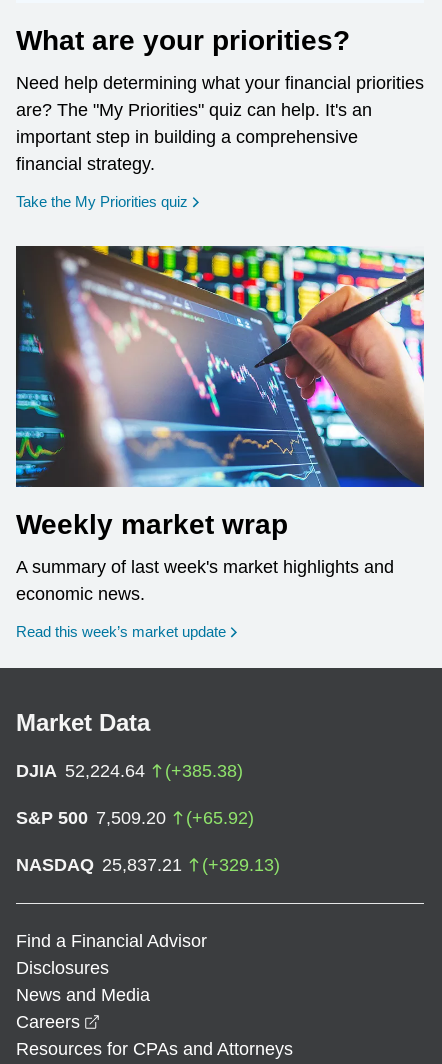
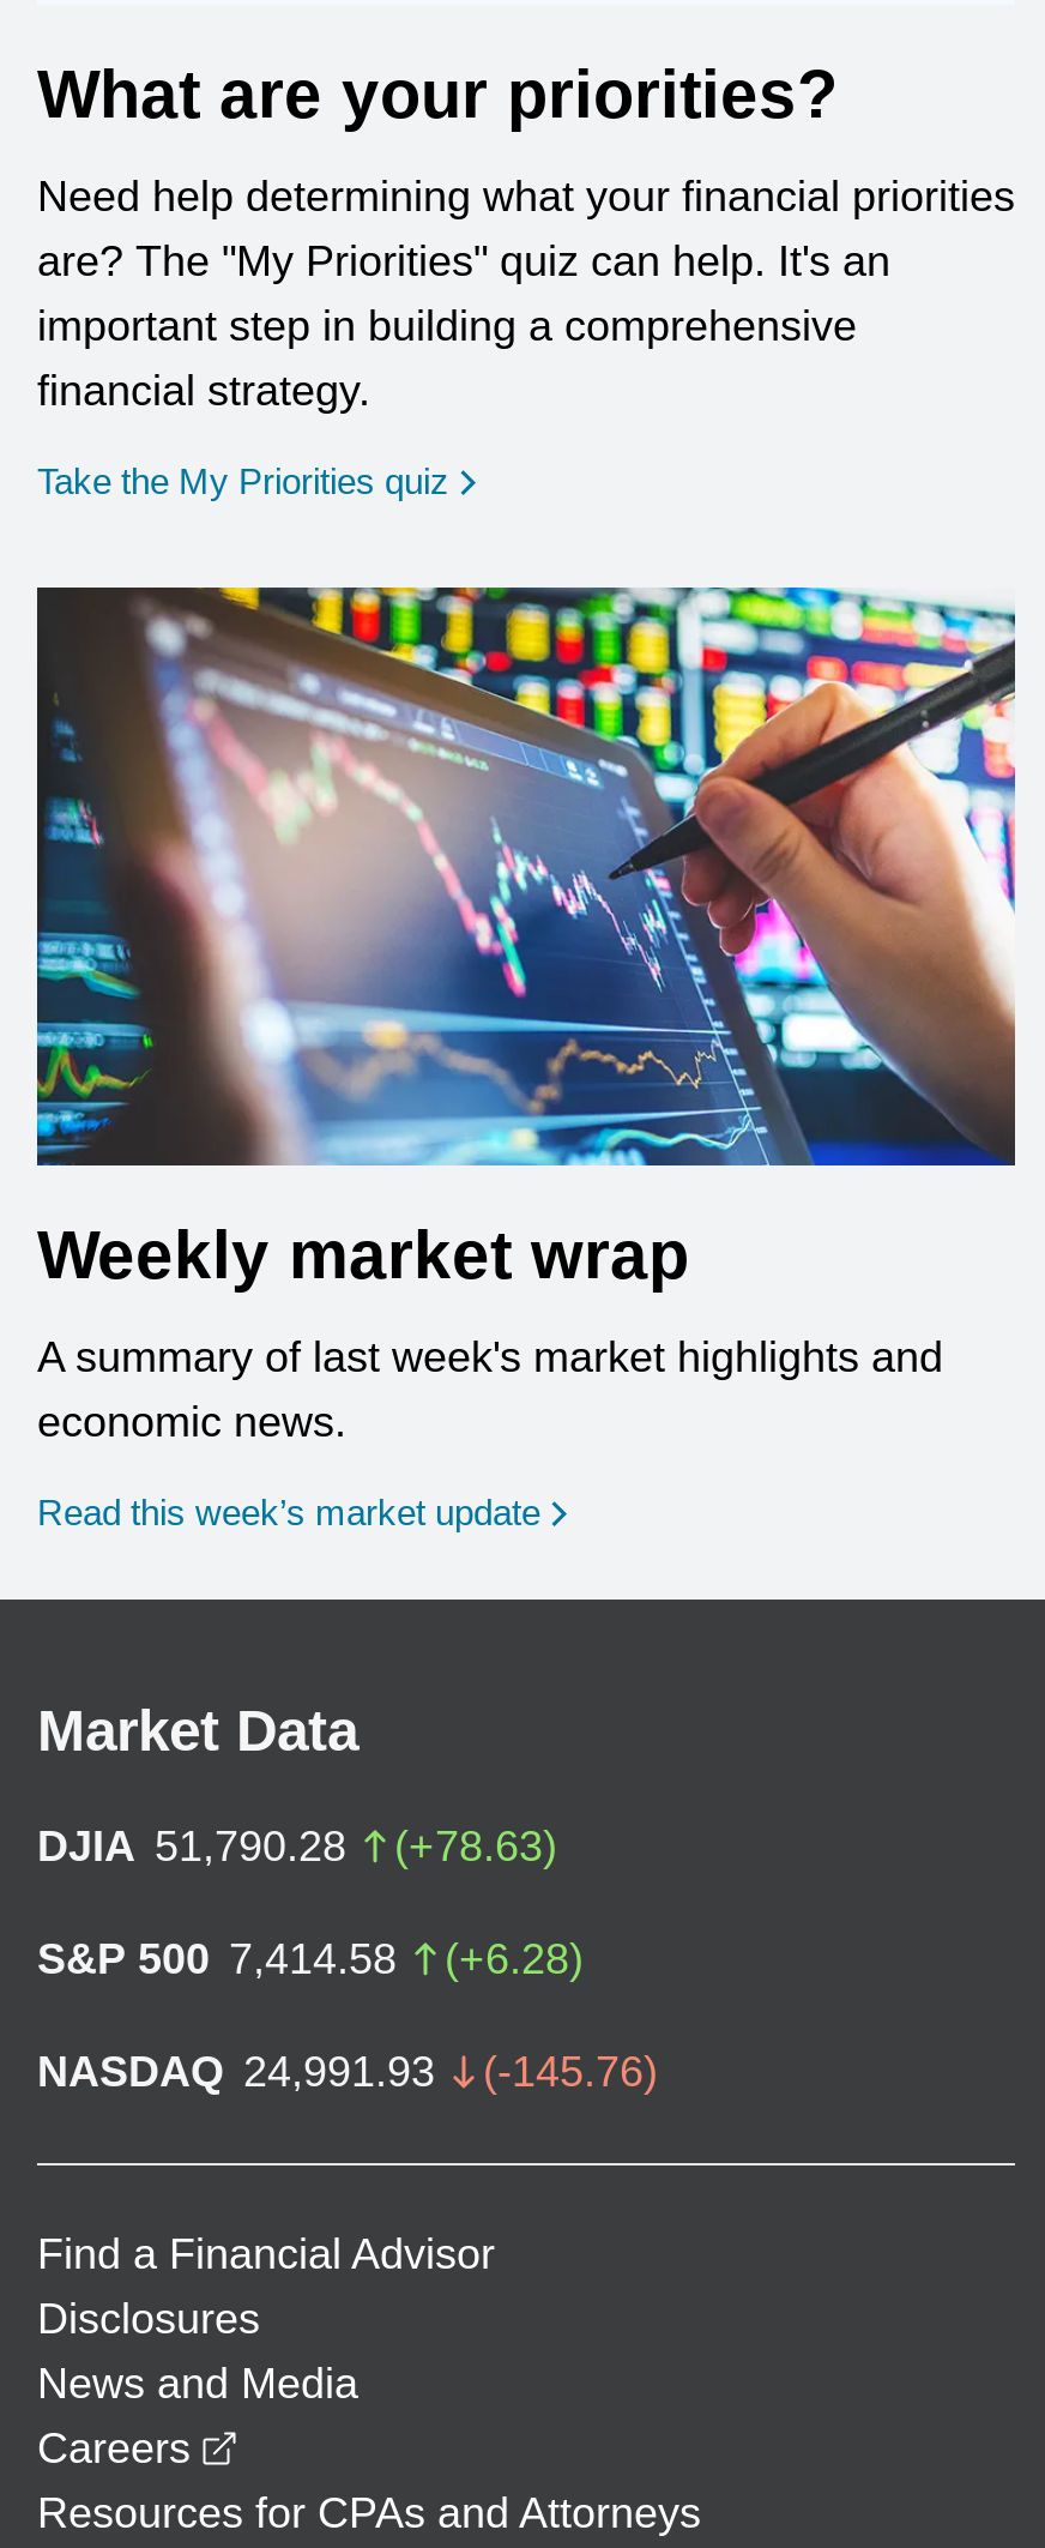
[16,761,243,781] DJIA 52,224.64 | (+385.38) -> [37,1822,557,1870] DJIA 51,790.28 | (+78.63)
[16,808,254,828] S&P 500 7,509.20 | (+65.92) -> [37,1935,584,1983] S&P 500 7,414.58 | (+6.28)
[16,855,280,875] NASDAQ 25,837.21 | (+329.13) -> [37,2048,658,2095] NASDAQ 24,991.93 | (-145.76)

